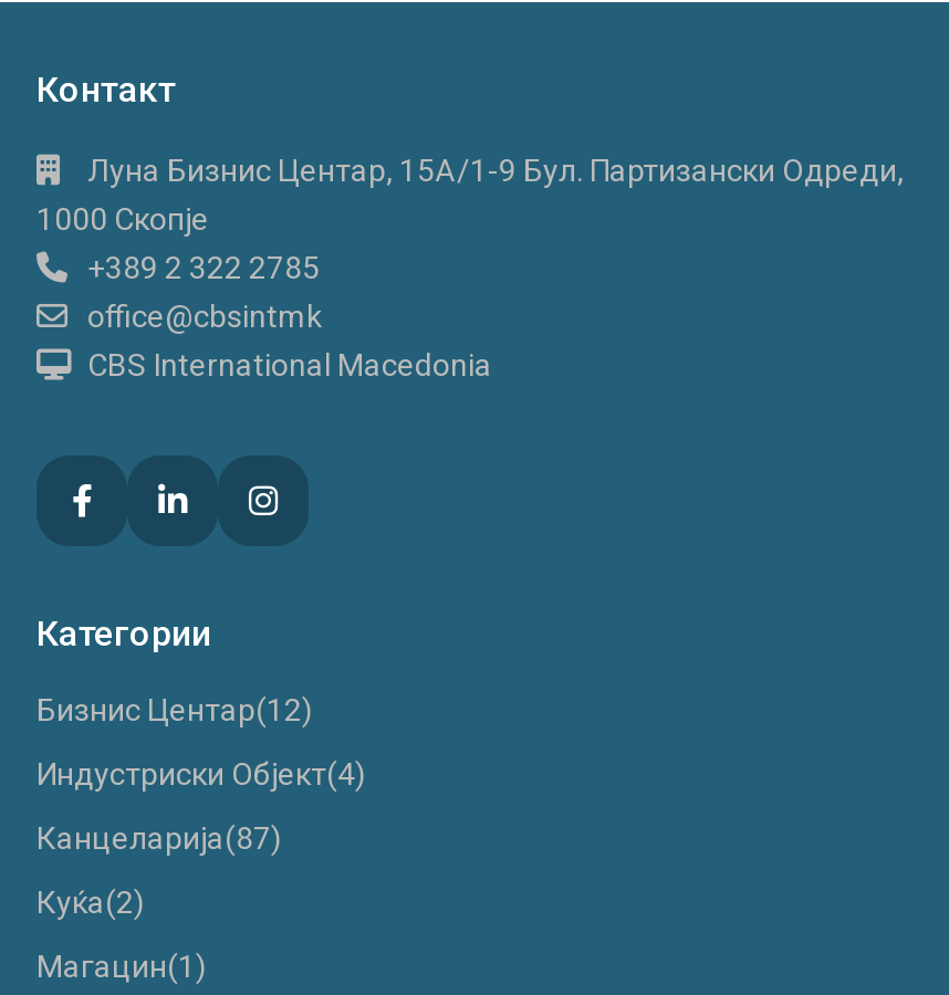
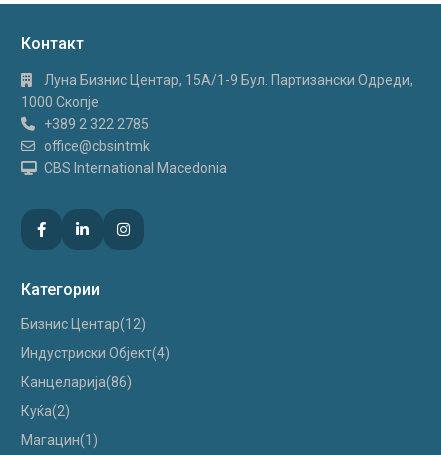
[36,820,282,856] Канцеларија(87) -> [21,374,132,390] Канцеларија(86)

